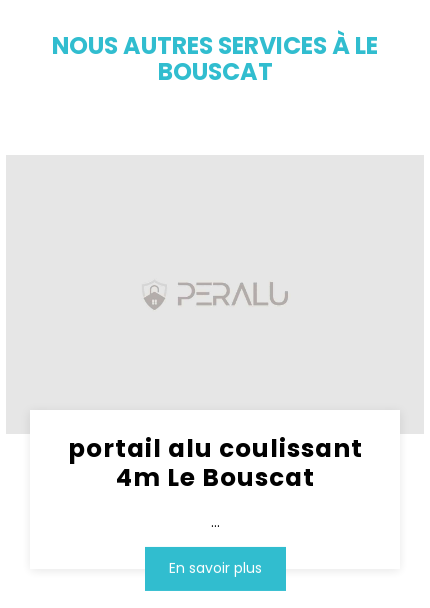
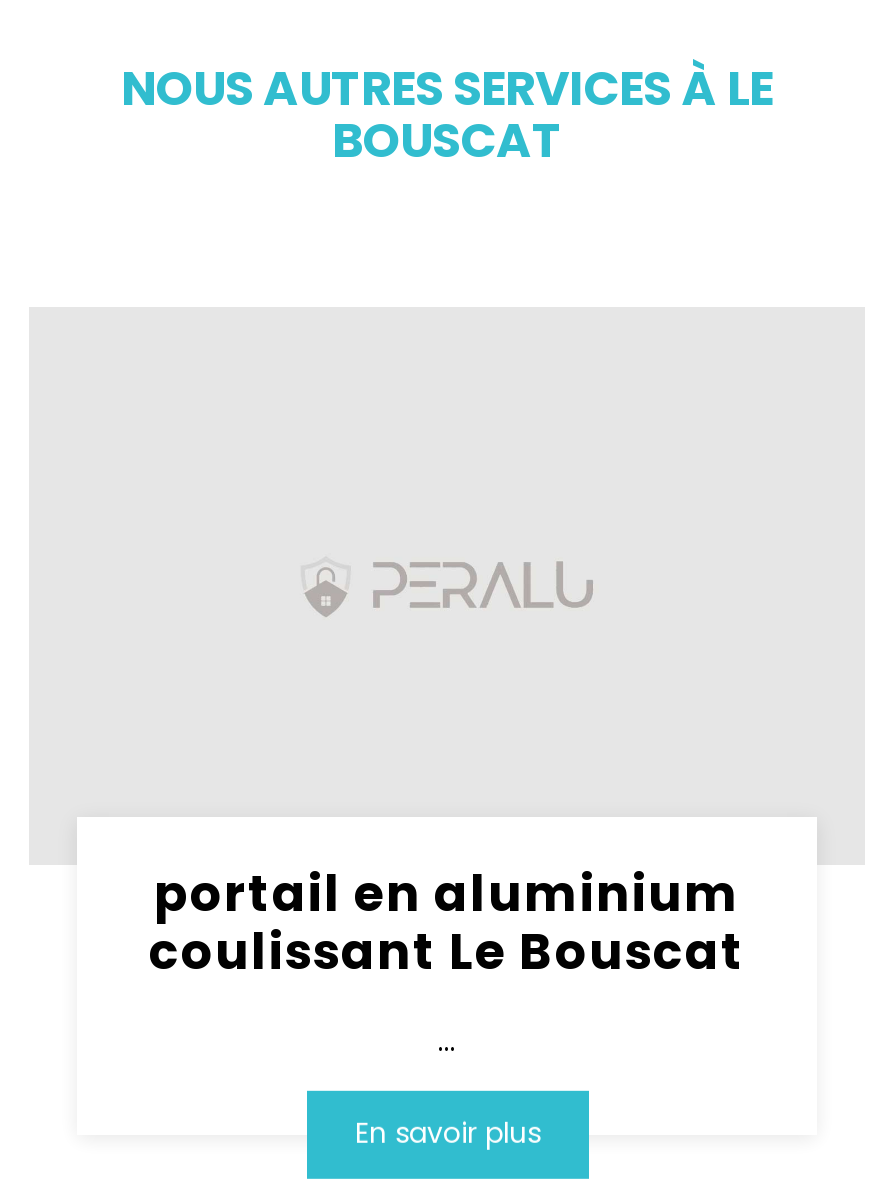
[67,431,362,466] portail alu coulissant -> [154,858,740,928] portail en aluminium
[115,460,314,495] 4m Le Bouscat -> [149,916,745,986] coulissant Le Bouscat

